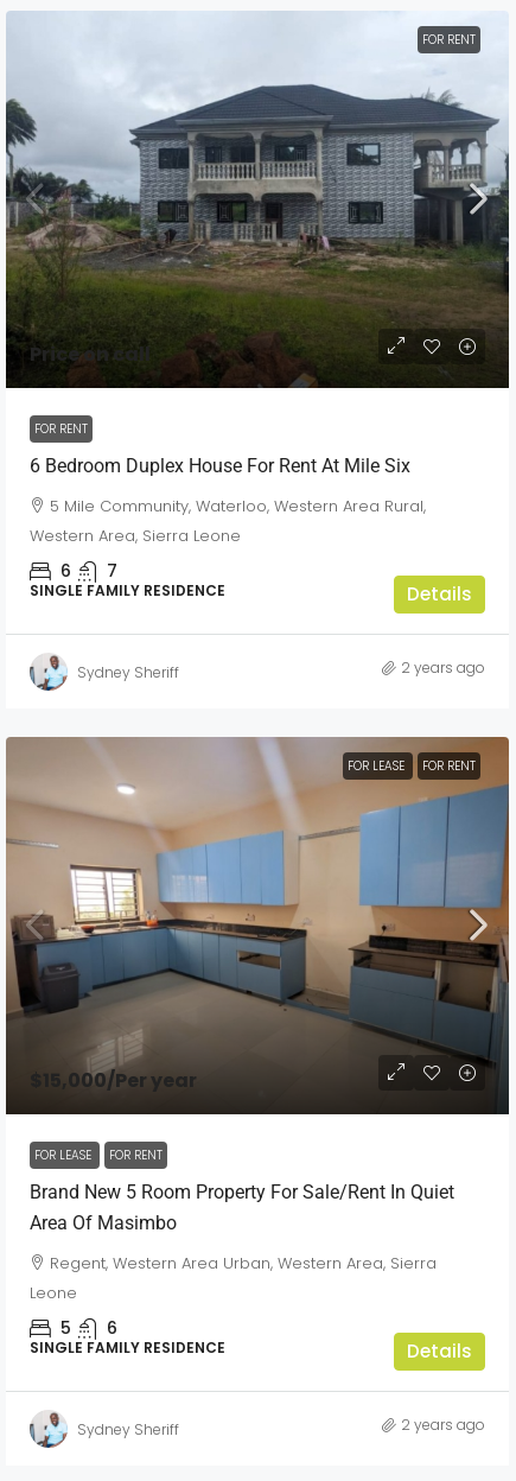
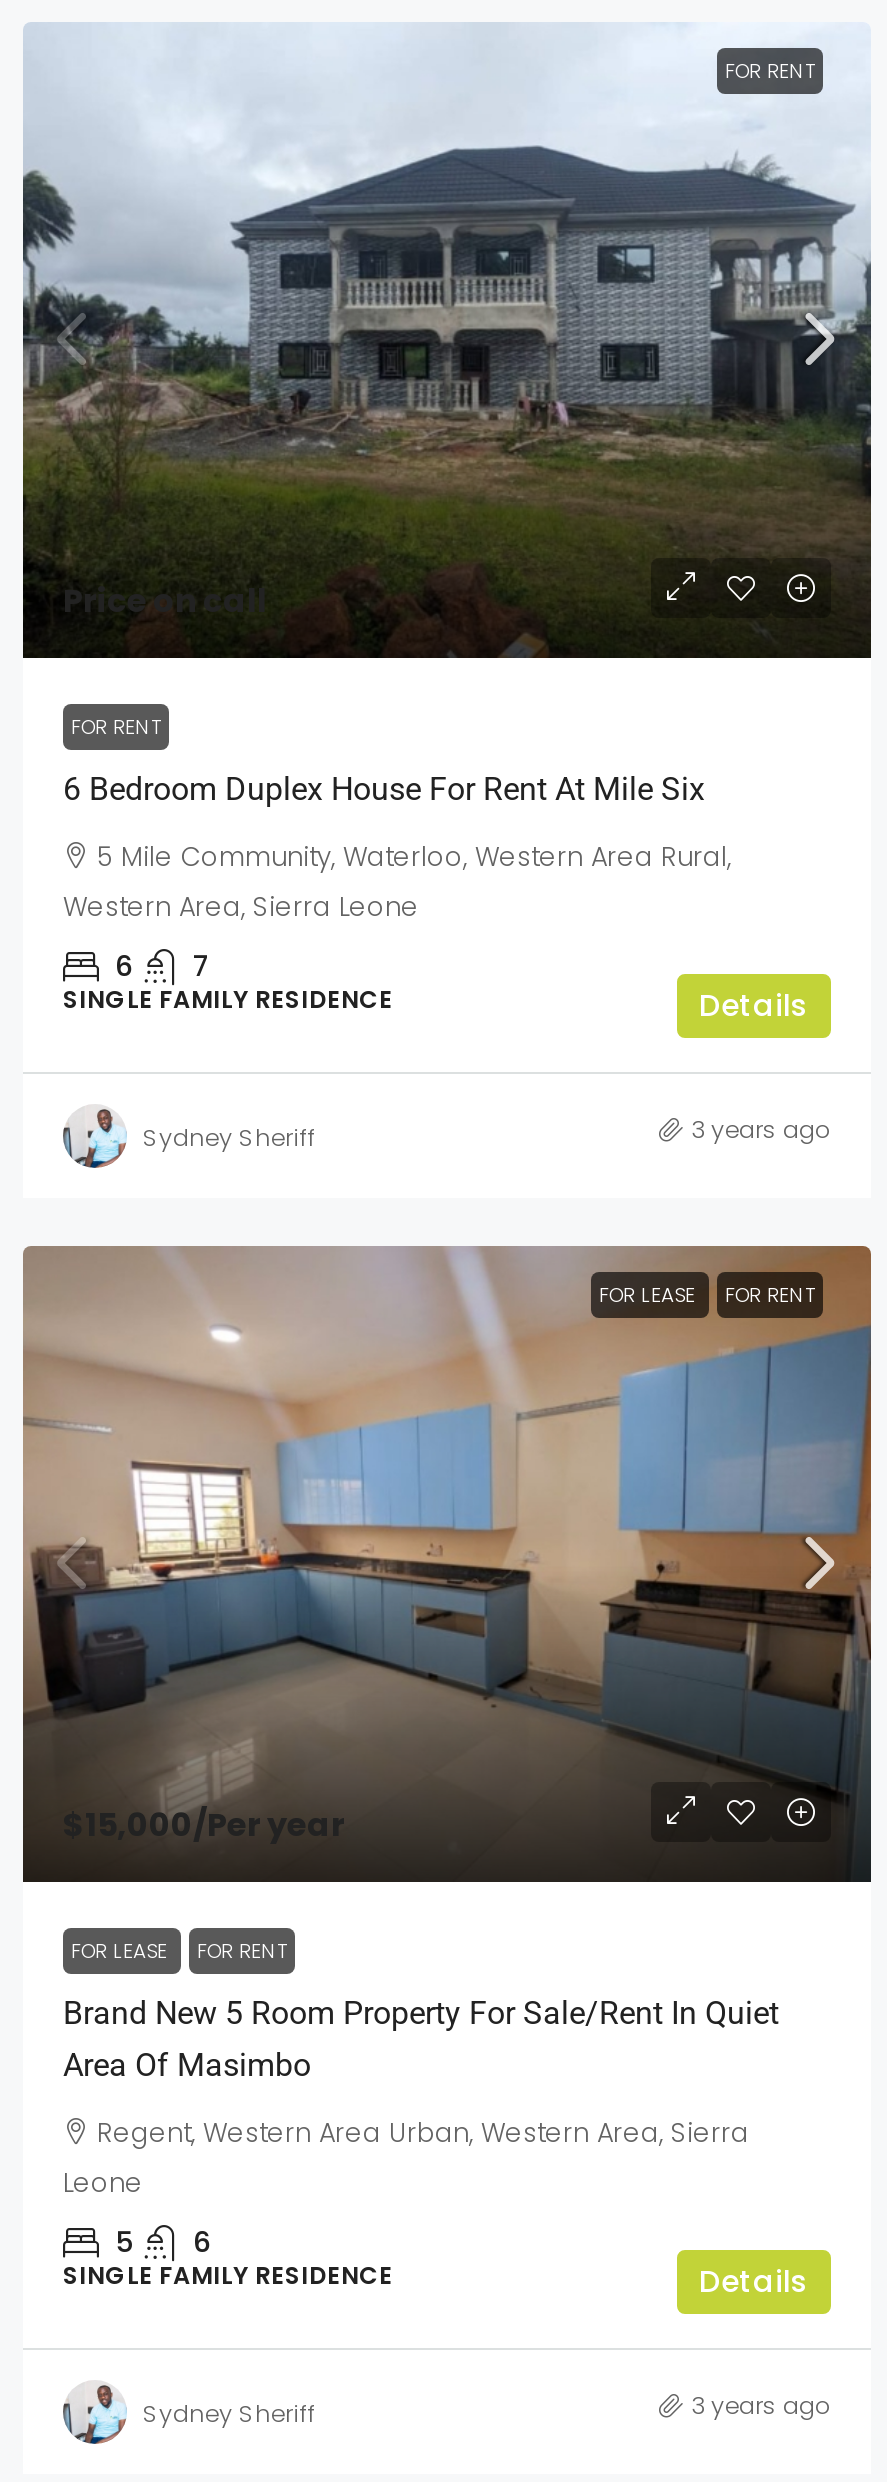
[401,657,485,678] 2 years ago -> [691,1112,831,1146] 3 years ago
[401,1415,485,1435] 2 years ago -> [691,2388,831,2422] 3 years ago

